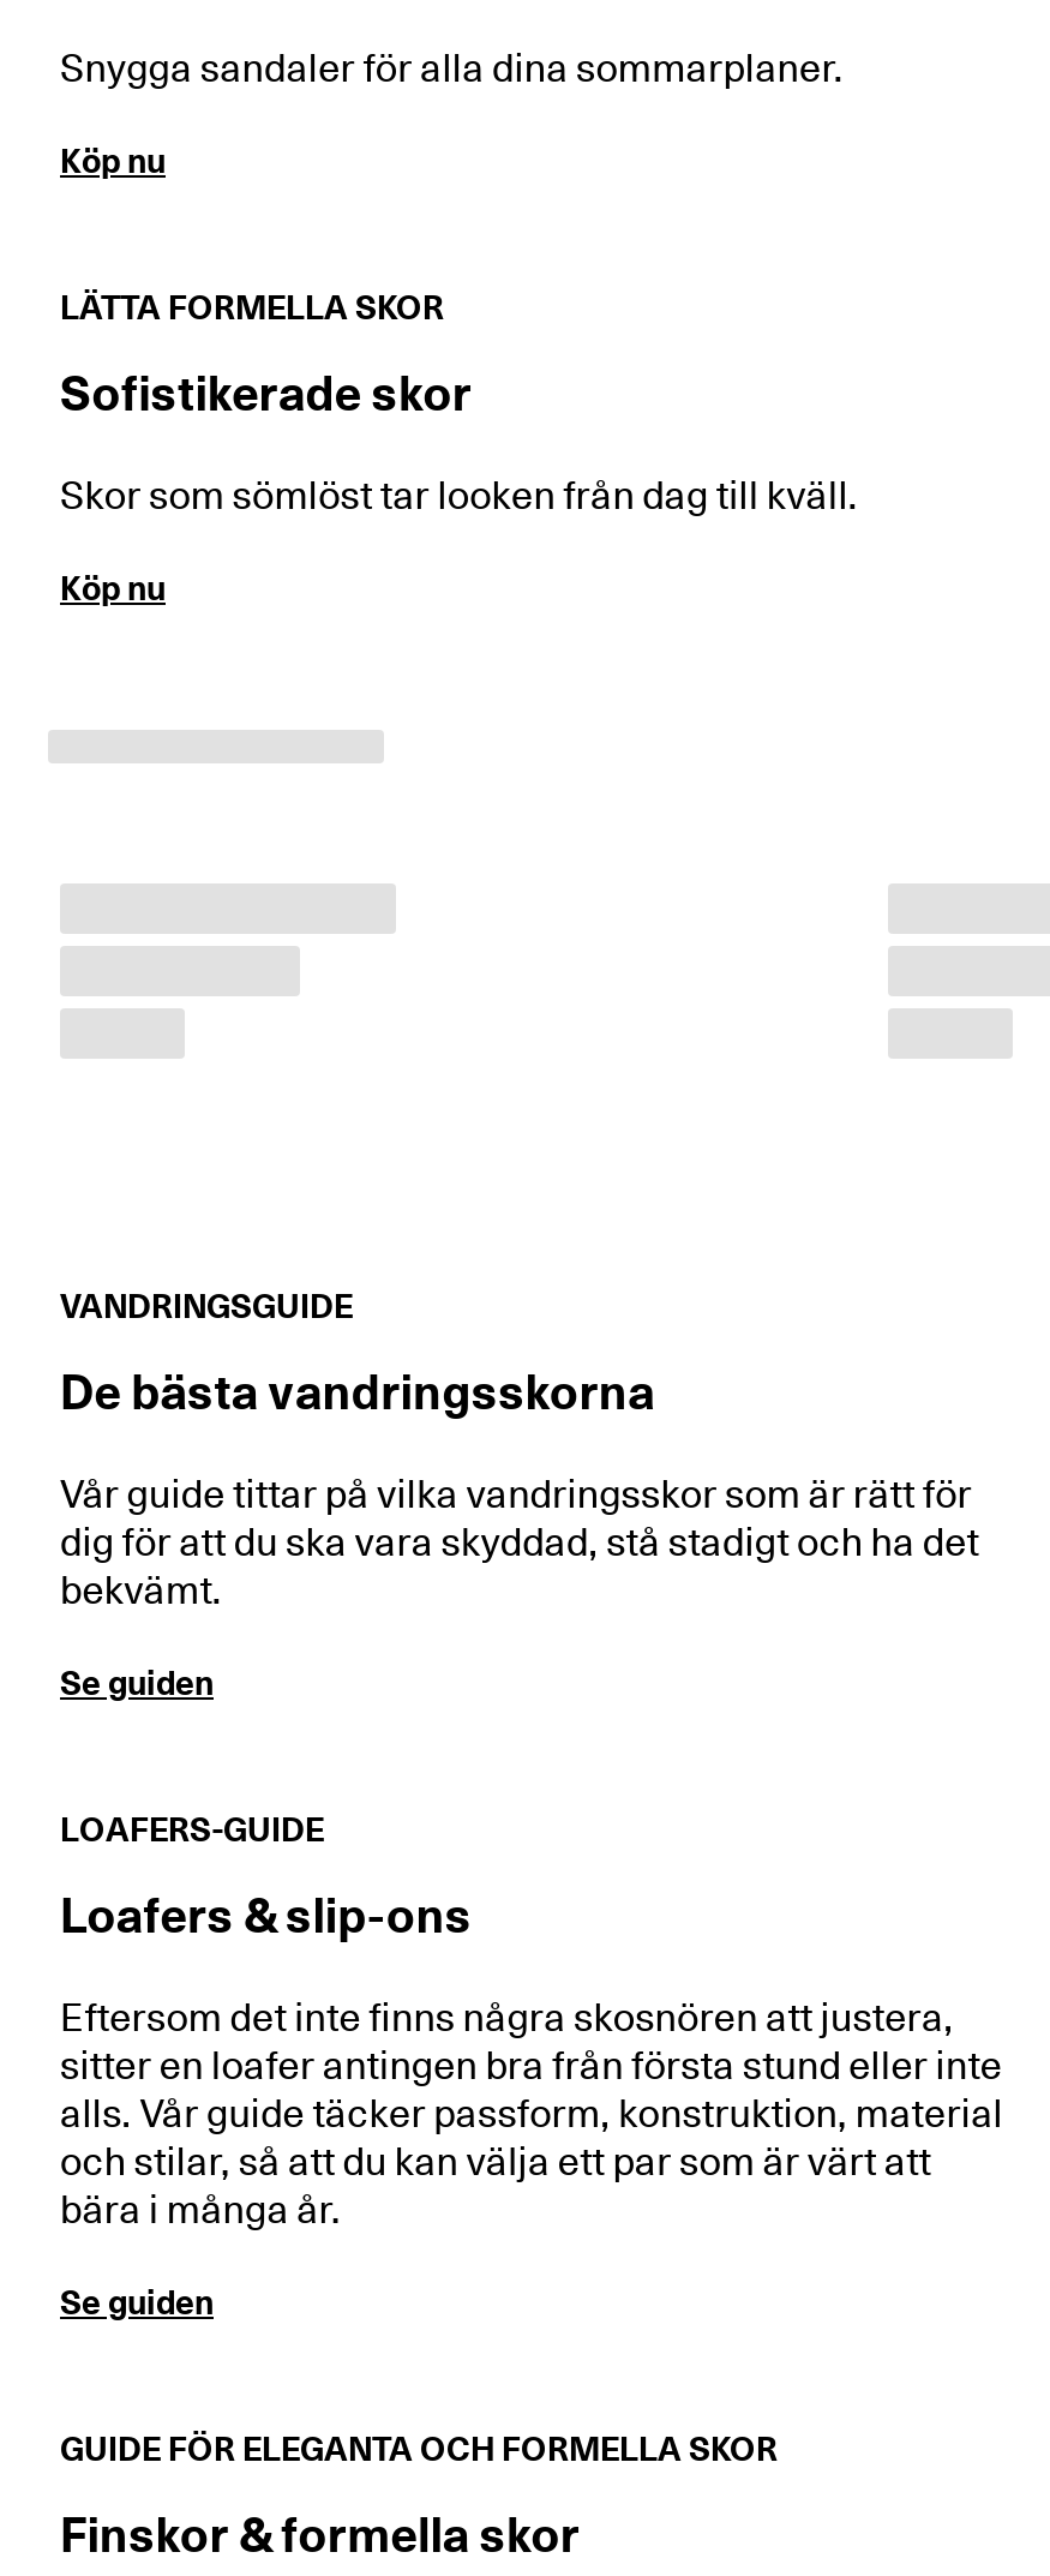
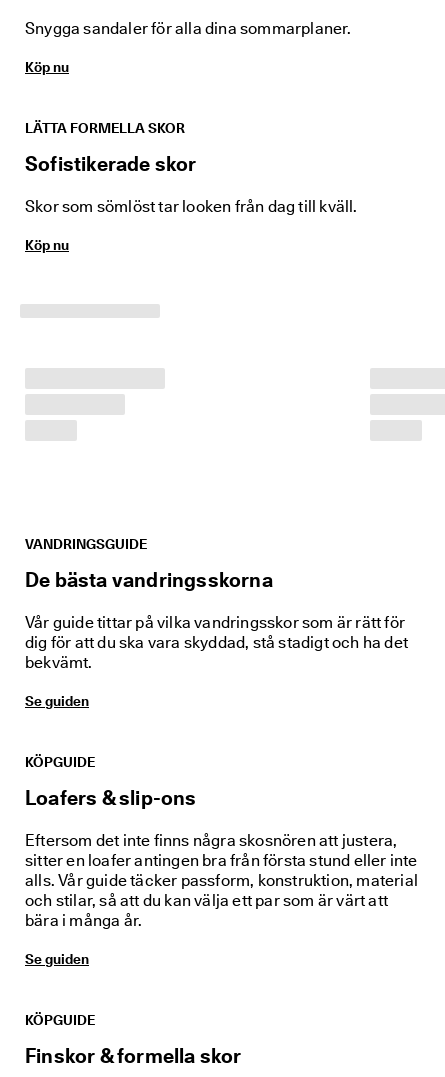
[60,1810,324,1849] LOAFERS-GUIDE -> [25,754,95,770] KÖPGUIDE
[60,2430,778,2468] GUIDE FÖR ELEGANTA OCH FORMELLA SKOR -> [25,1012,95,1028] KÖPGUIDE

